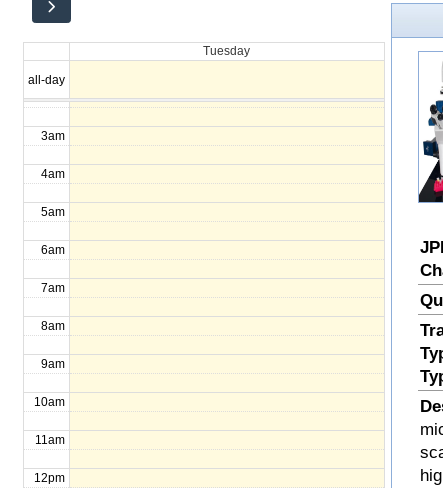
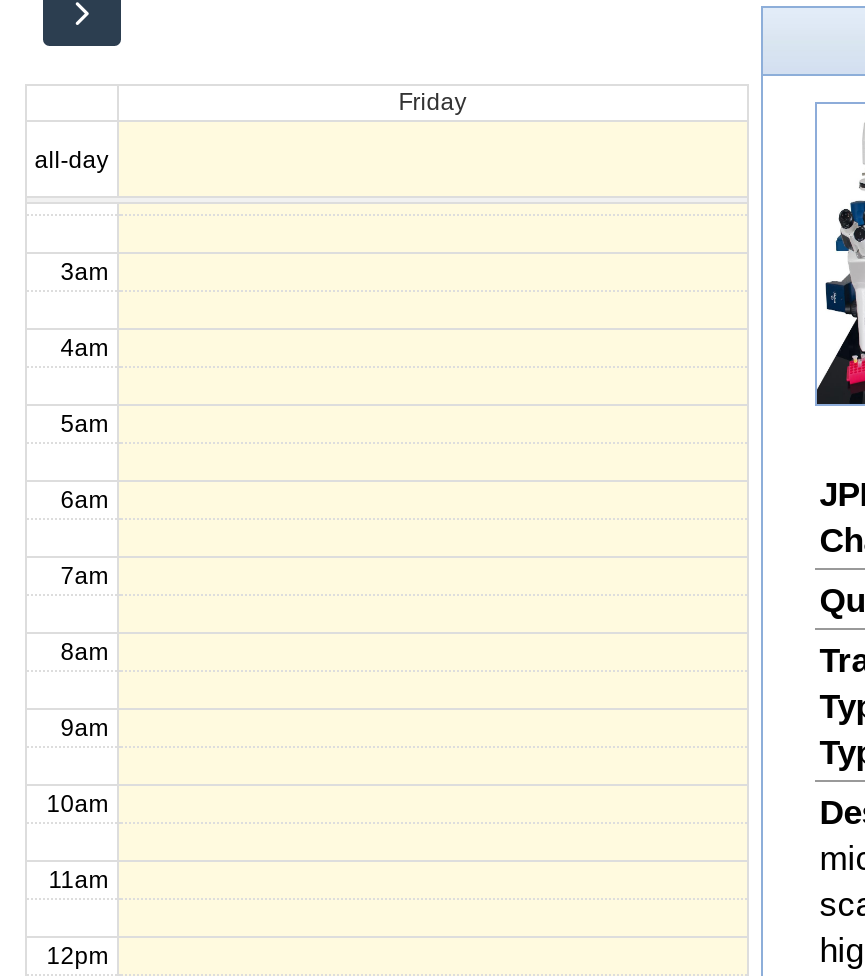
[203,44,250,58] Tuesday -> [398,89,466,117] Friday

